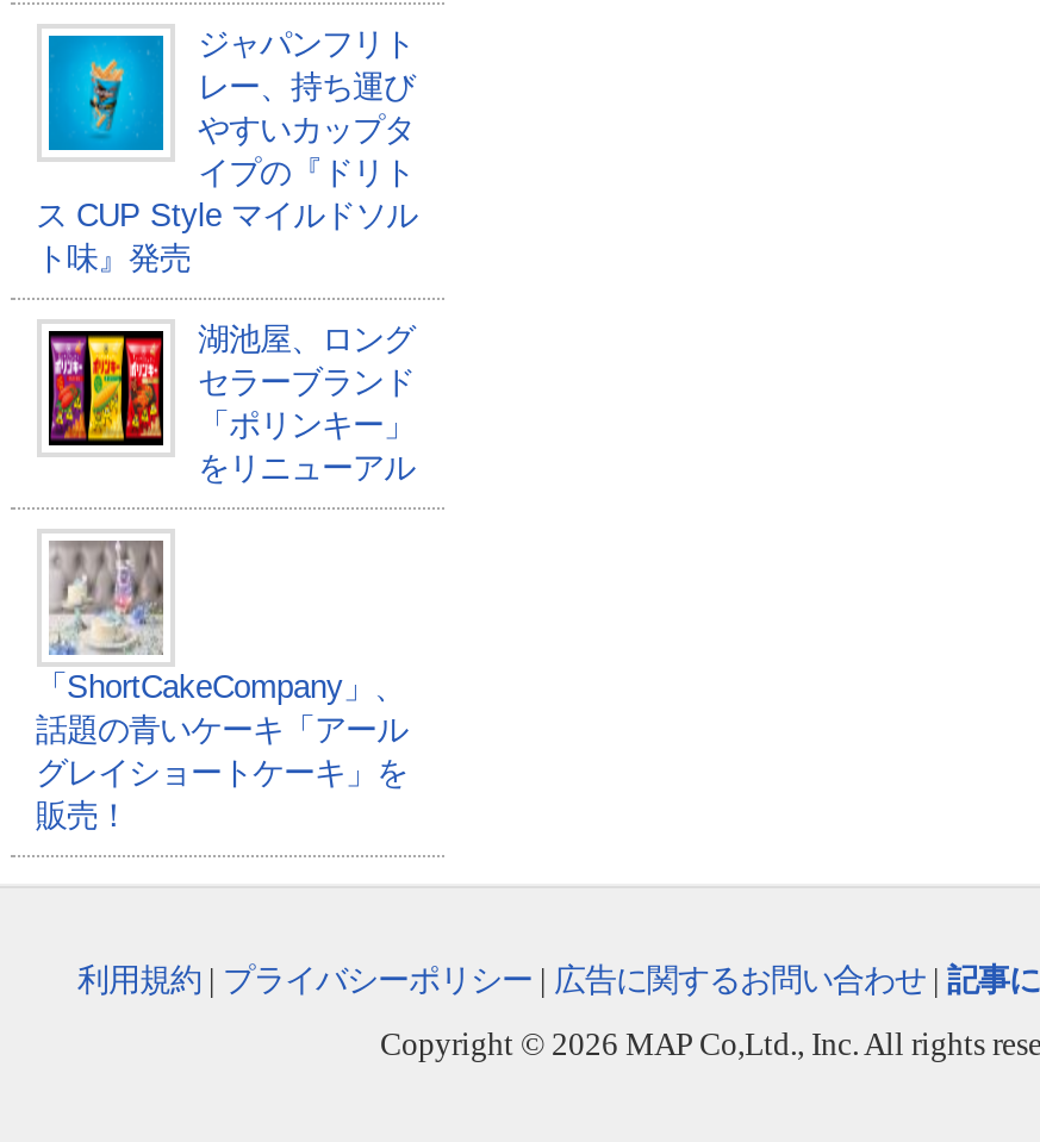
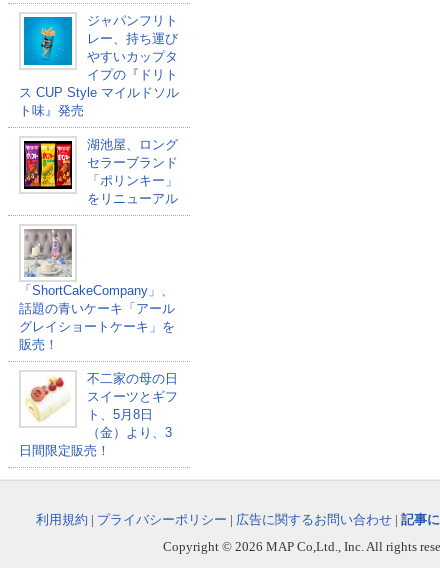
none -> [18,371,177,458] [image] | 不二家の母の日 | スイーツとギフ | ト、5月8日 | （金）より、3 | 日間限定販売！

